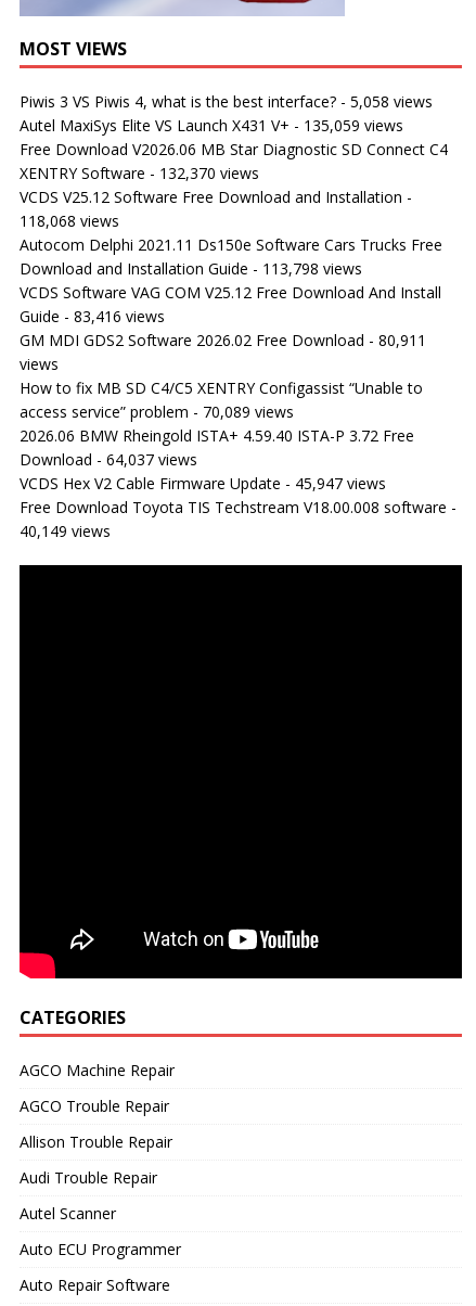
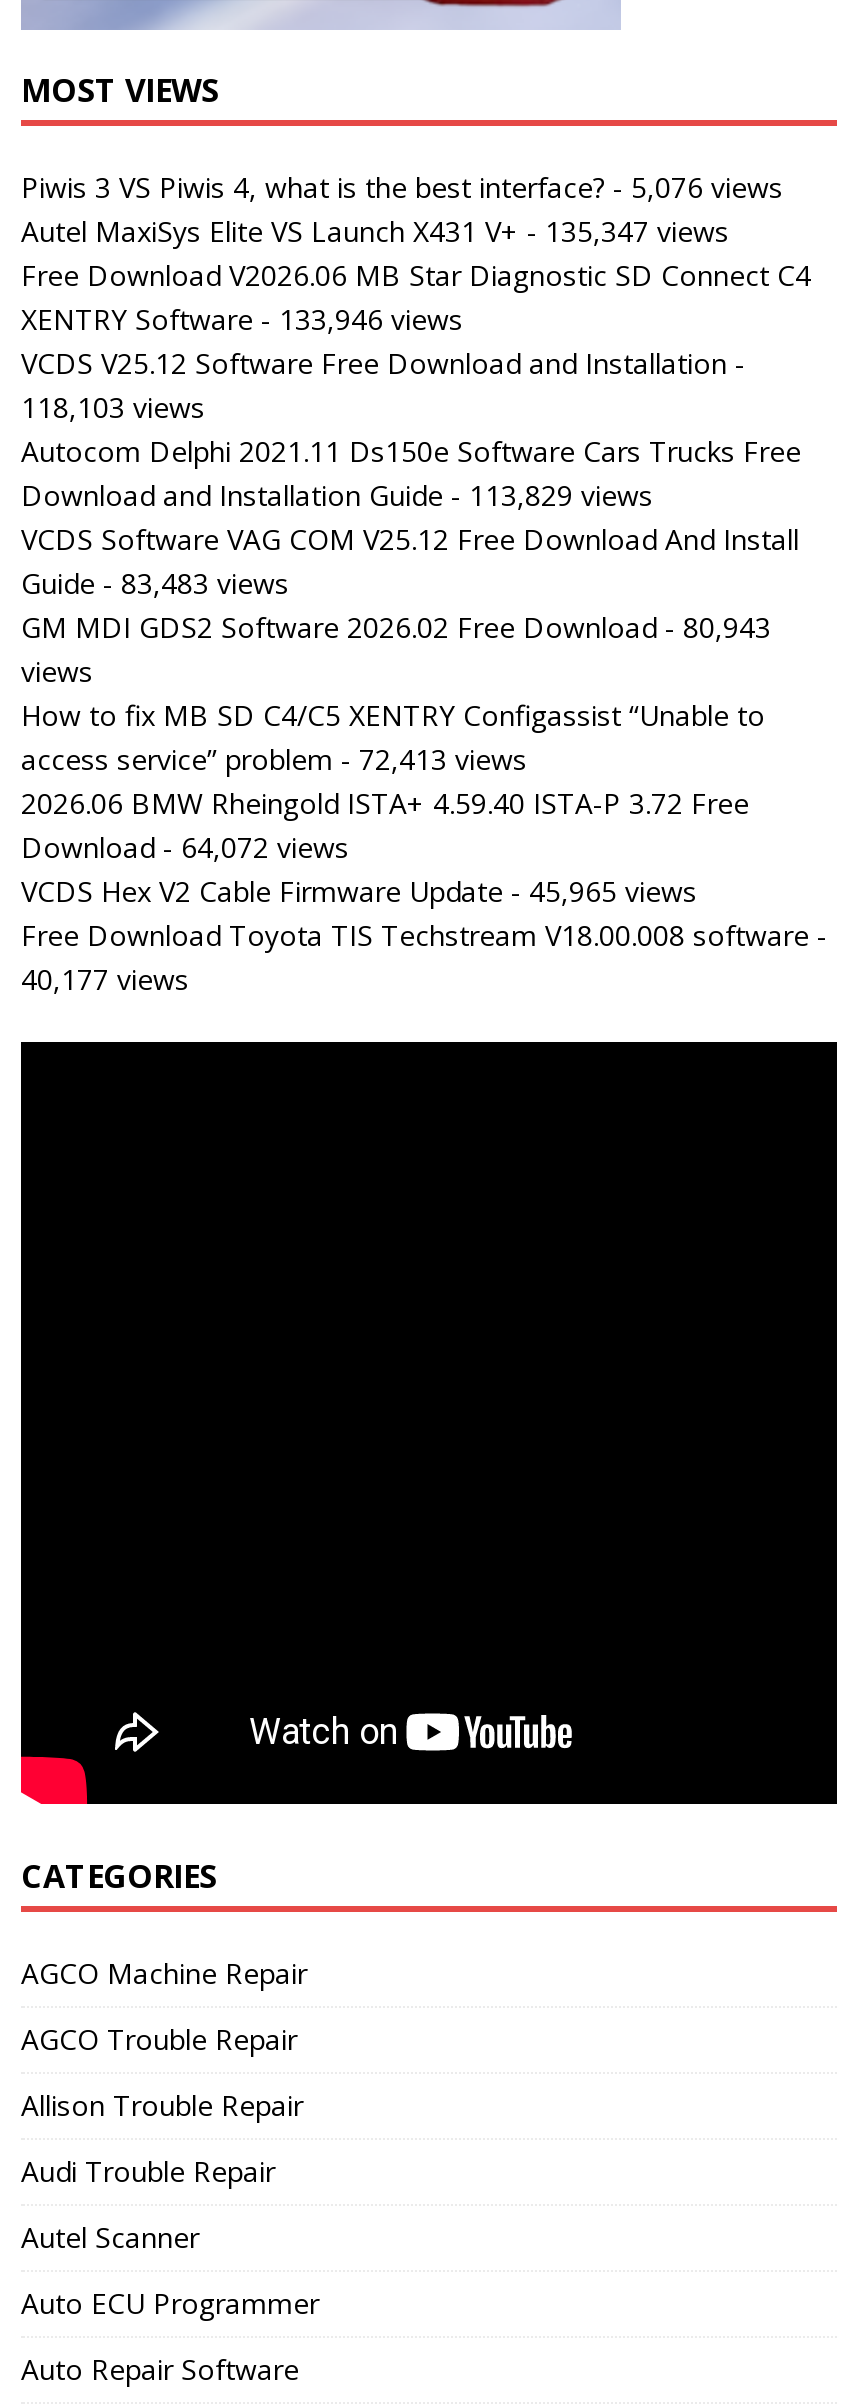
[20,91,433,112] Piwis 3 VS Piwis 4, what is the best interface? - 5,058 views -> [21,168,783,206] Piwis 3 VS Piwis 4, what is the best interface? - 5,076 views
[20,115,403,136] Autel MaxiSys Elite VS Launch X431 V+ - 135,059 views -> [21,212,729,250] Autel MaxiSys Elite VS Launch X431 V+ - 135,347 views
[20,163,259,183] XENTRY Software - 132,370 views -> [21,300,463,338] XENTRY Software - 133,946 views
[20,211,119,231] 118,068 views -> [21,388,205,426] 118,103 views
[20,258,362,279] Download and Installation Guide - 113,798 views -> [21,476,653,514] Download and Installation Guide - 113,829 views
[20,306,165,327] Guide - 83,416 views -> [21,564,289,602] Guide - 83,483 views
[20,330,426,350] GM MDI GDS2 Software 2026.02 Free Download - 80,911 -> [21,608,771,646] GM MDI GDS2 Software 2026.02 Free Download - 80,943
[20,401,294,422] access service” problem - 70,089 views -> [21,740,527,778] access service” problem - 72,413 views
[20,449,197,470] Download - 64,037 views -> [21,828,349,866] Download - 64,072 views
[20,473,386,494] VCDS Hex V2 Cable Firmware Update - 45,947 views -> [21,872,697,910] VCDS Hex V2 Cable Firmware Update - 45,965 views
[20,521,111,541] 40,149 views -> [21,960,189,998] 40,177 views

